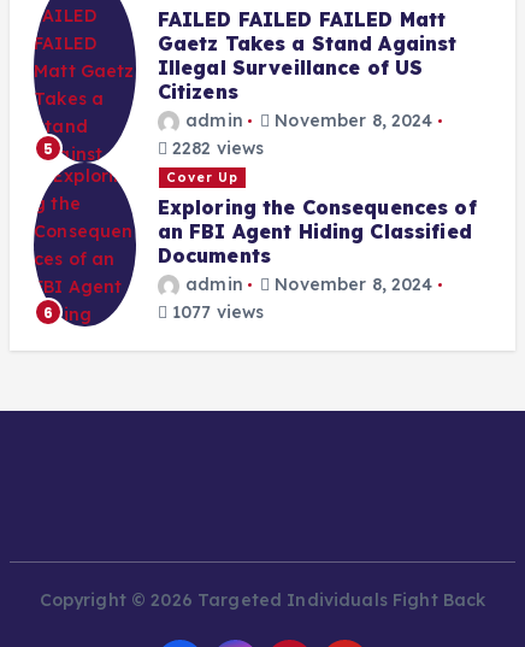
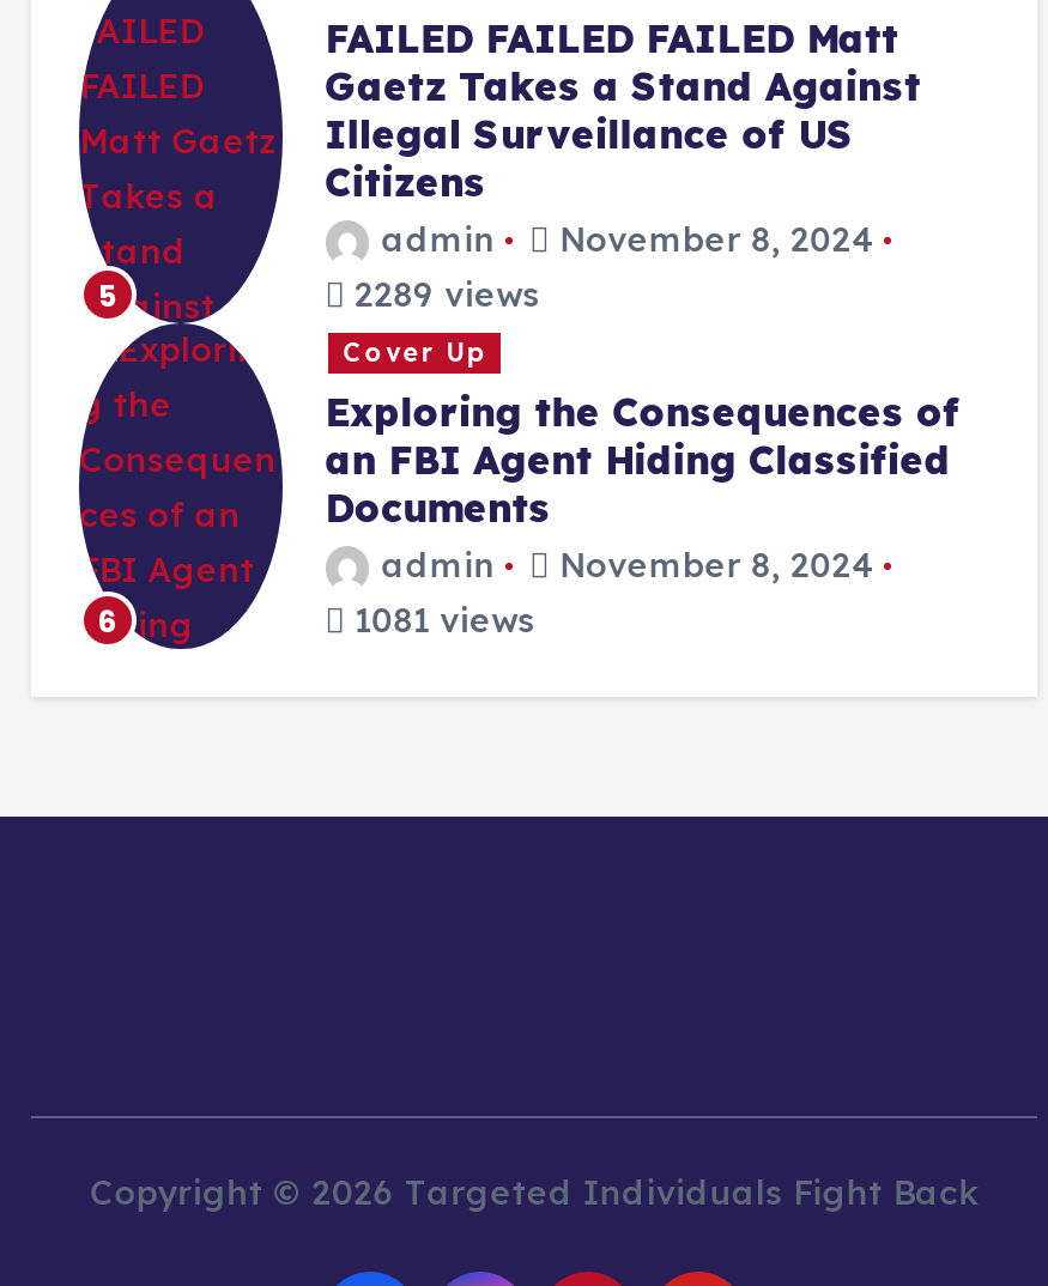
[167,138,264,159] 2282 views -> [344,273,540,317] 2289 views
[167,302,264,323] 1077 views -> [344,599,535,643] 1081 views

